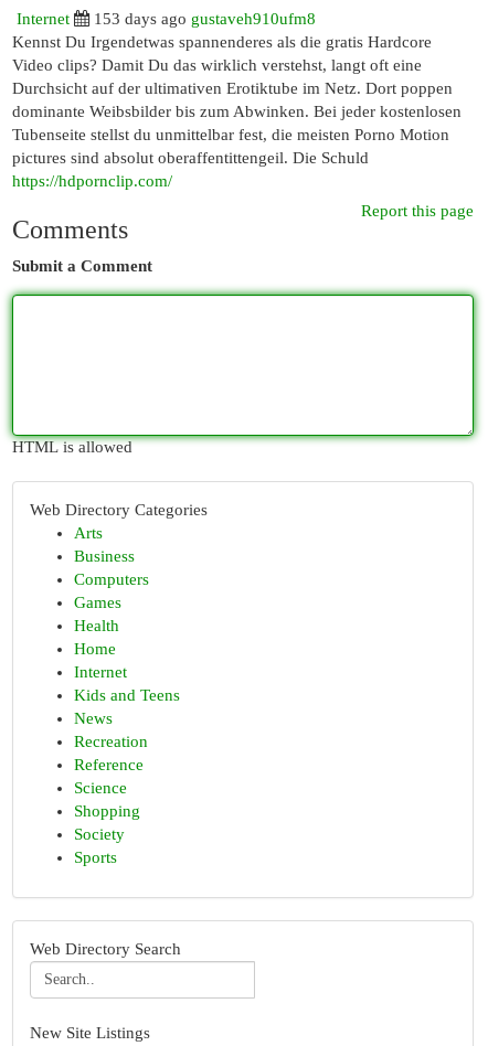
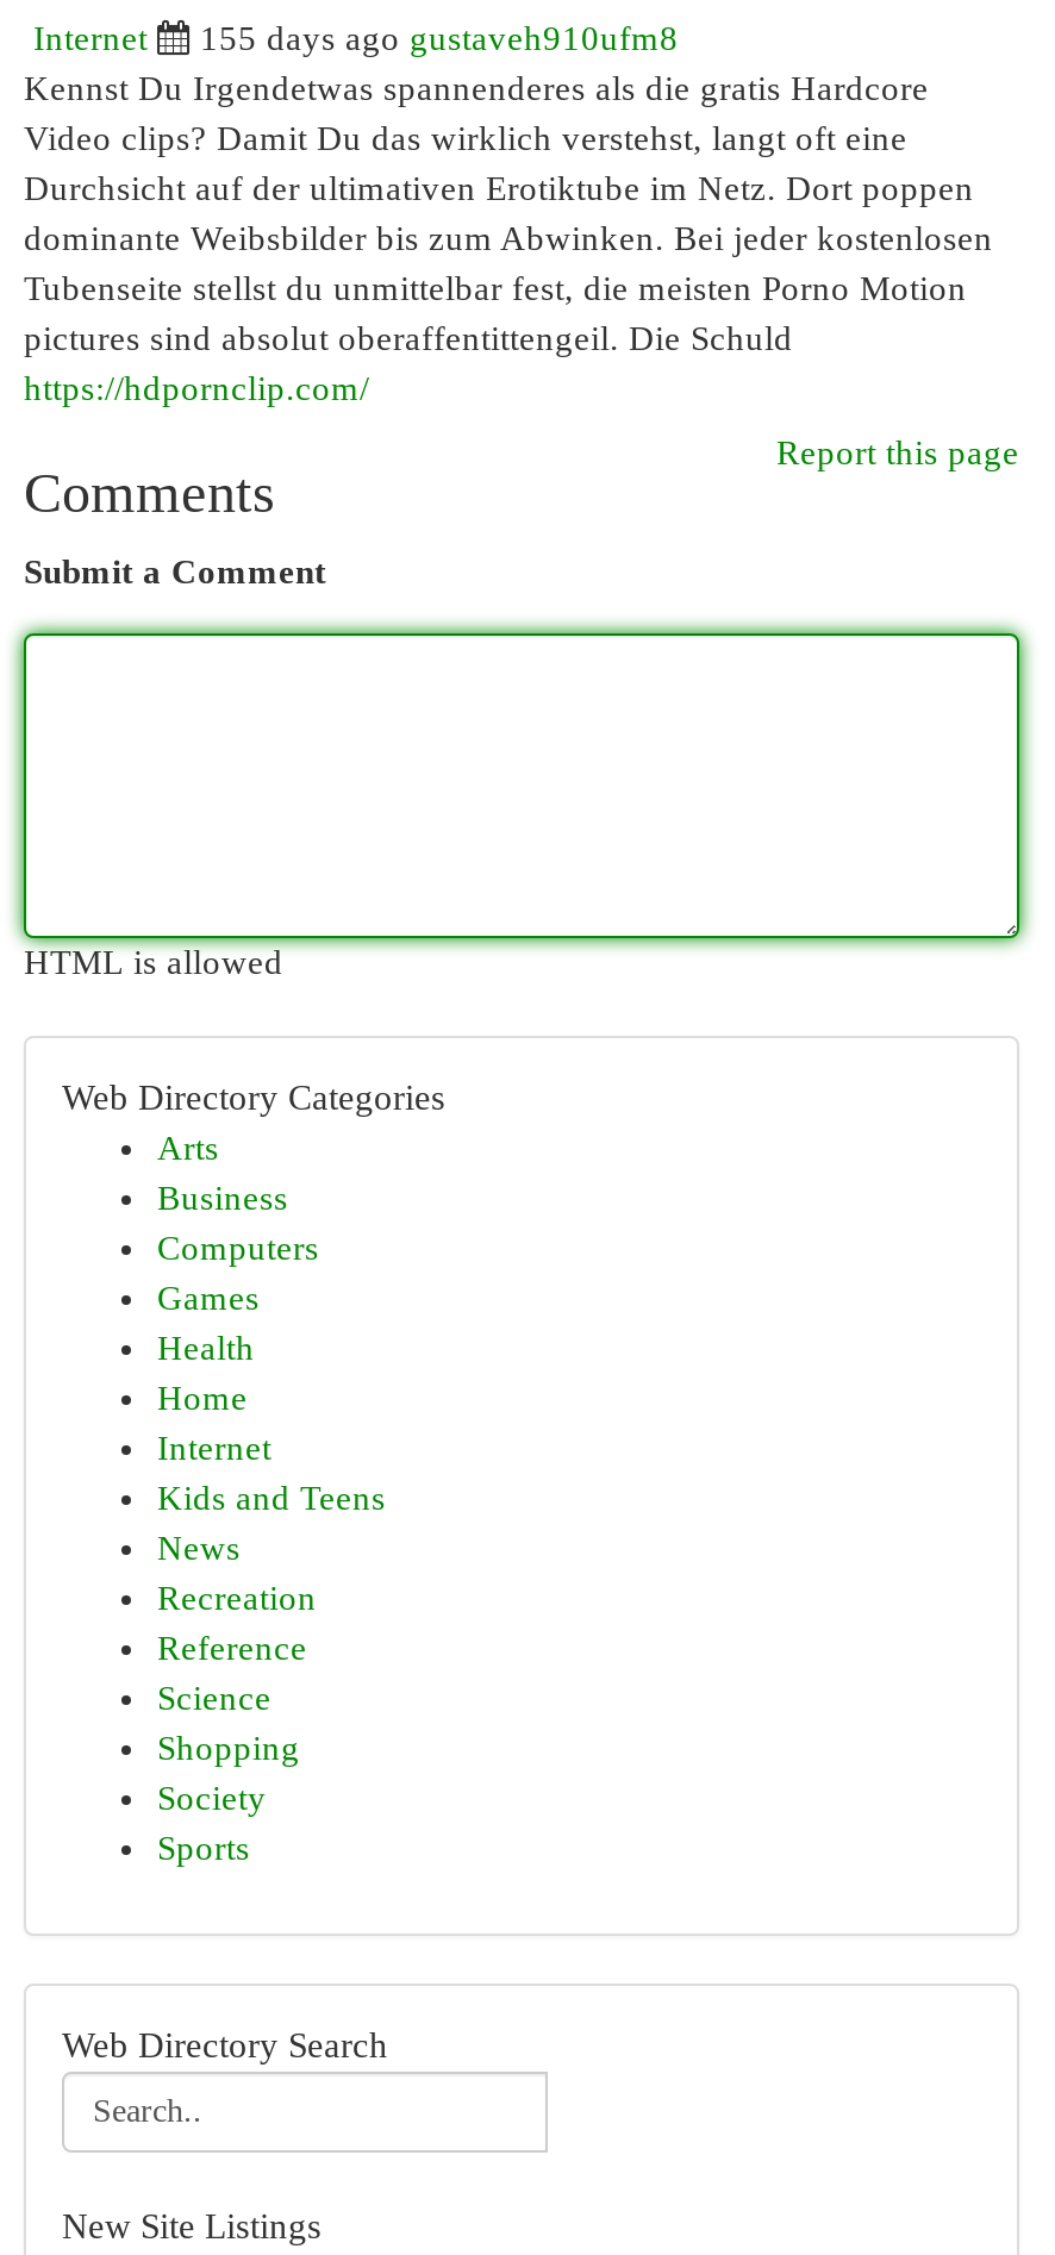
[94,10,316,28] 153 days ago gustaveh910ufm8 -> [200,19,679,57] 155 days ago gustaveh910ufm8

